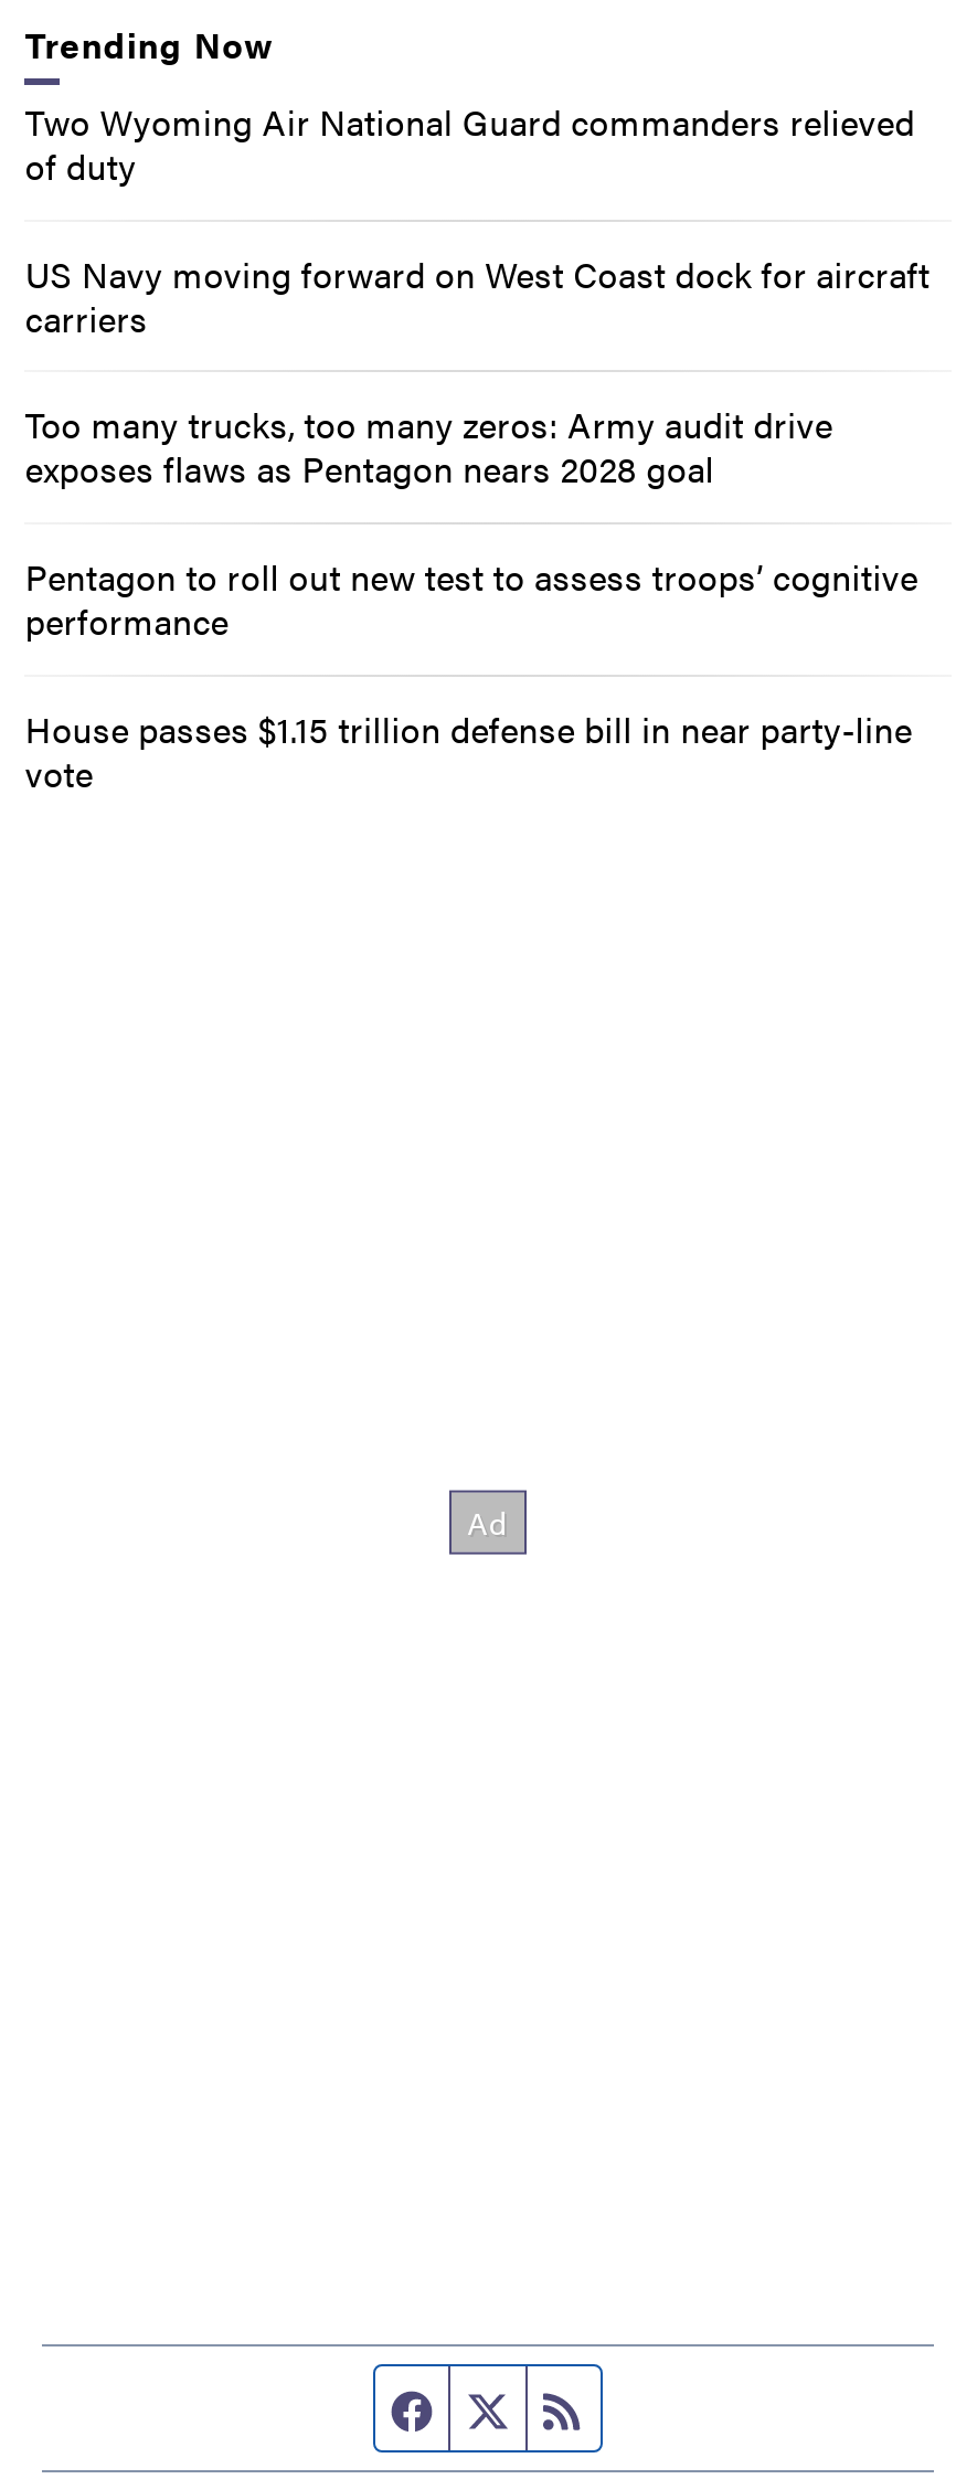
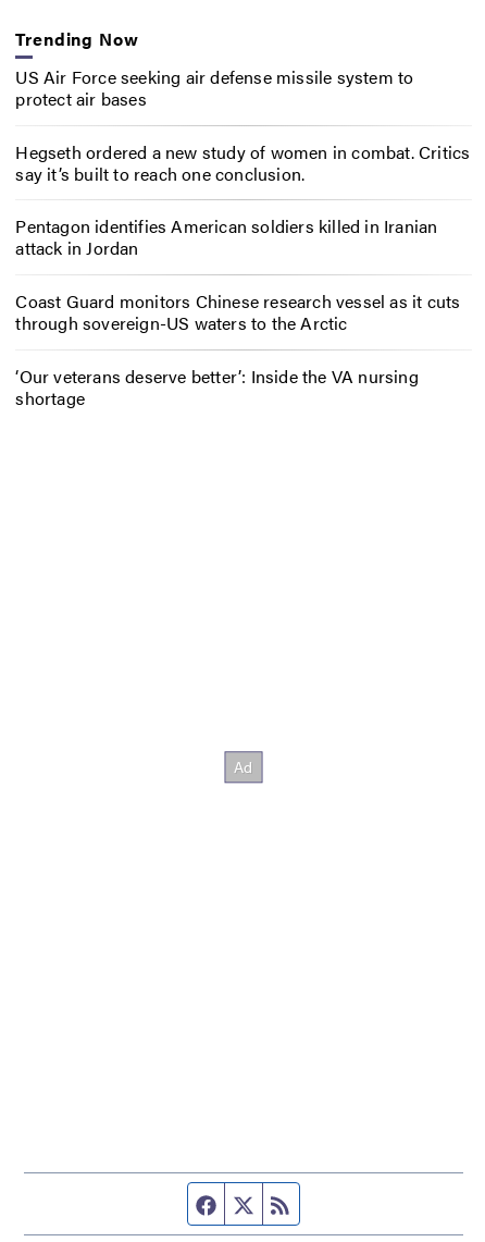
[25,95,915,190] Two Wyoming Air National Guard commanders relieved | of duty -> [16,64,414,111] US Air Force seeking air defense missile system to | protect air bases
[25,247,930,342] US Navy moving forward on West Coast dock for aircraft | carriers -> [16,139,470,186] Hegseth ordered a new study of women in combat. Critics | say it’s built to reach one conclusion.
[25,399,833,494] Too many trucks, too many zeros: Army audit drive | exposes flaws as Pentagon nears 2028 goal -> [16,214,438,260] Pentagon identifies American soldiers killed in Iranian | attack in Jordan
[25,551,918,646] Pentagon to roll out new test to assess troops’ cognitive | performance -> [16,289,460,335] Coast Guard monitors Chinese research vessel as it cuts | through sovereign-US waters to the Arctic
[25,703,912,798] House passes $1.15 trillion defense bill in near party-line | vote -> [16,363,418,410] ‘Our veterans deserve better’: Inside the VA nursing | shortage

